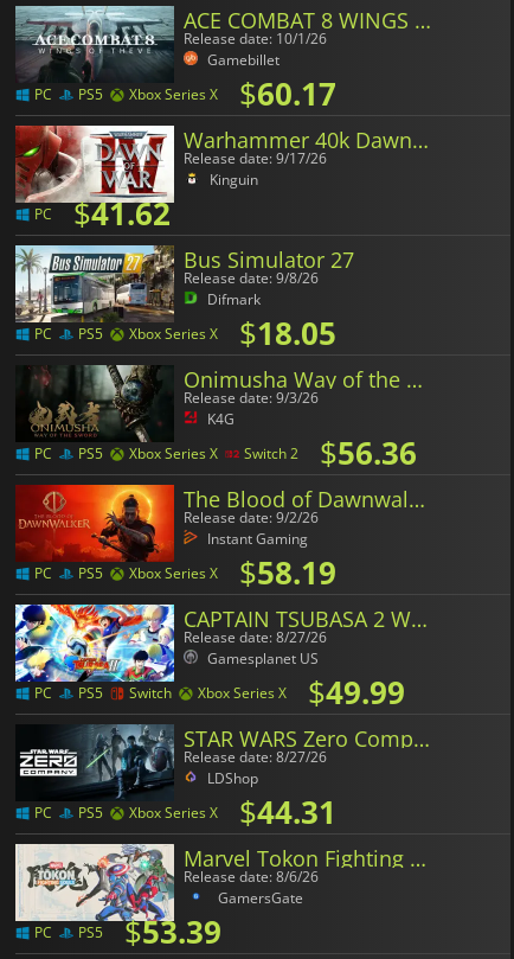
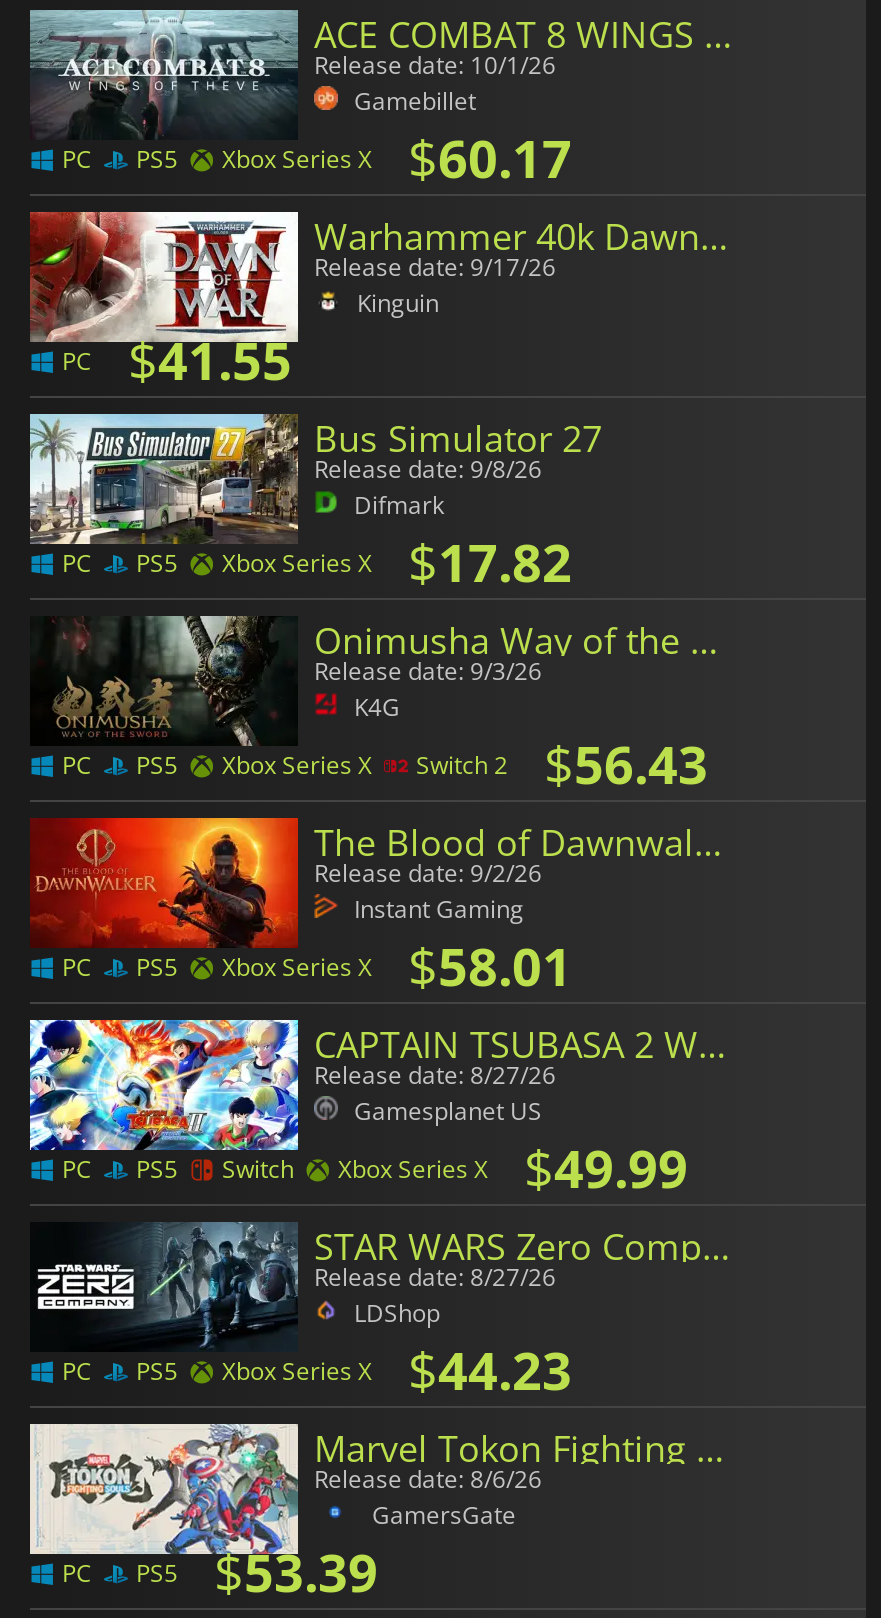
[34,192,171,235] PC $41.62 -> [62,324,292,396] PC $41.55
[34,312,336,355] PC PS5 Xbox Series X $18.05 -> [62,526,572,598] PC PS5 Xbox Series X $17.82
[34,432,417,474] PC PS5 Xbox Series X Switch 2 $56.36 -> [62,728,708,800] PC PS5 Xbox Series X Switch 2 $56.43
[34,551,336,594] PC PS5 Xbox Series X $58.19 -> [62,930,572,1002] PC PS5 Xbox Series X $58.01
[34,791,336,834] PC PS5 Xbox Series X $44.31 -> [62,1334,572,1406] PC PS5 Xbox Series X $44.23

